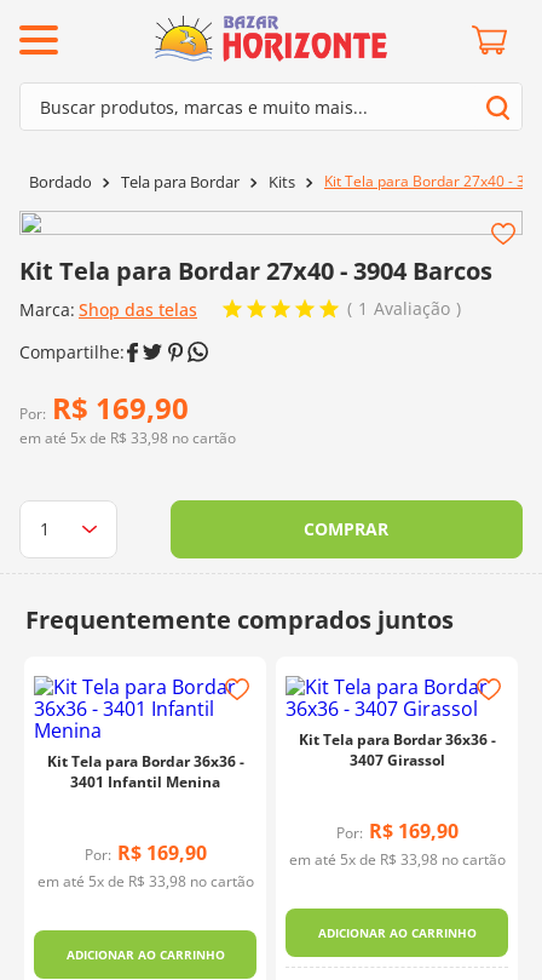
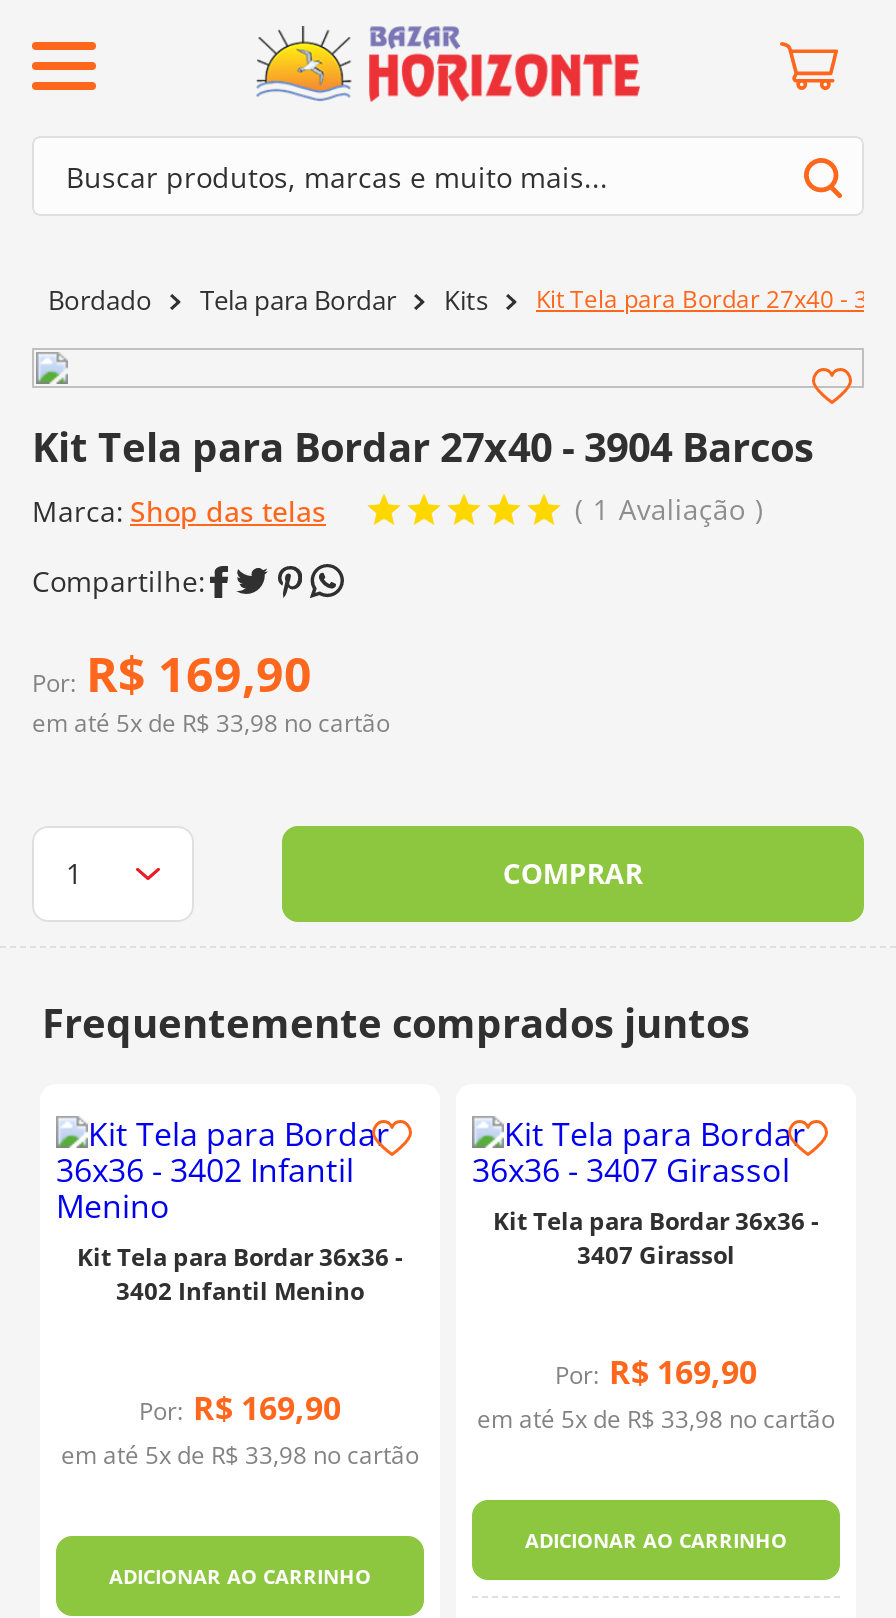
[70,772,220,792] 3401 Infantil Menina -> [116,1274,364,1308] 3402 Infantil Menino

